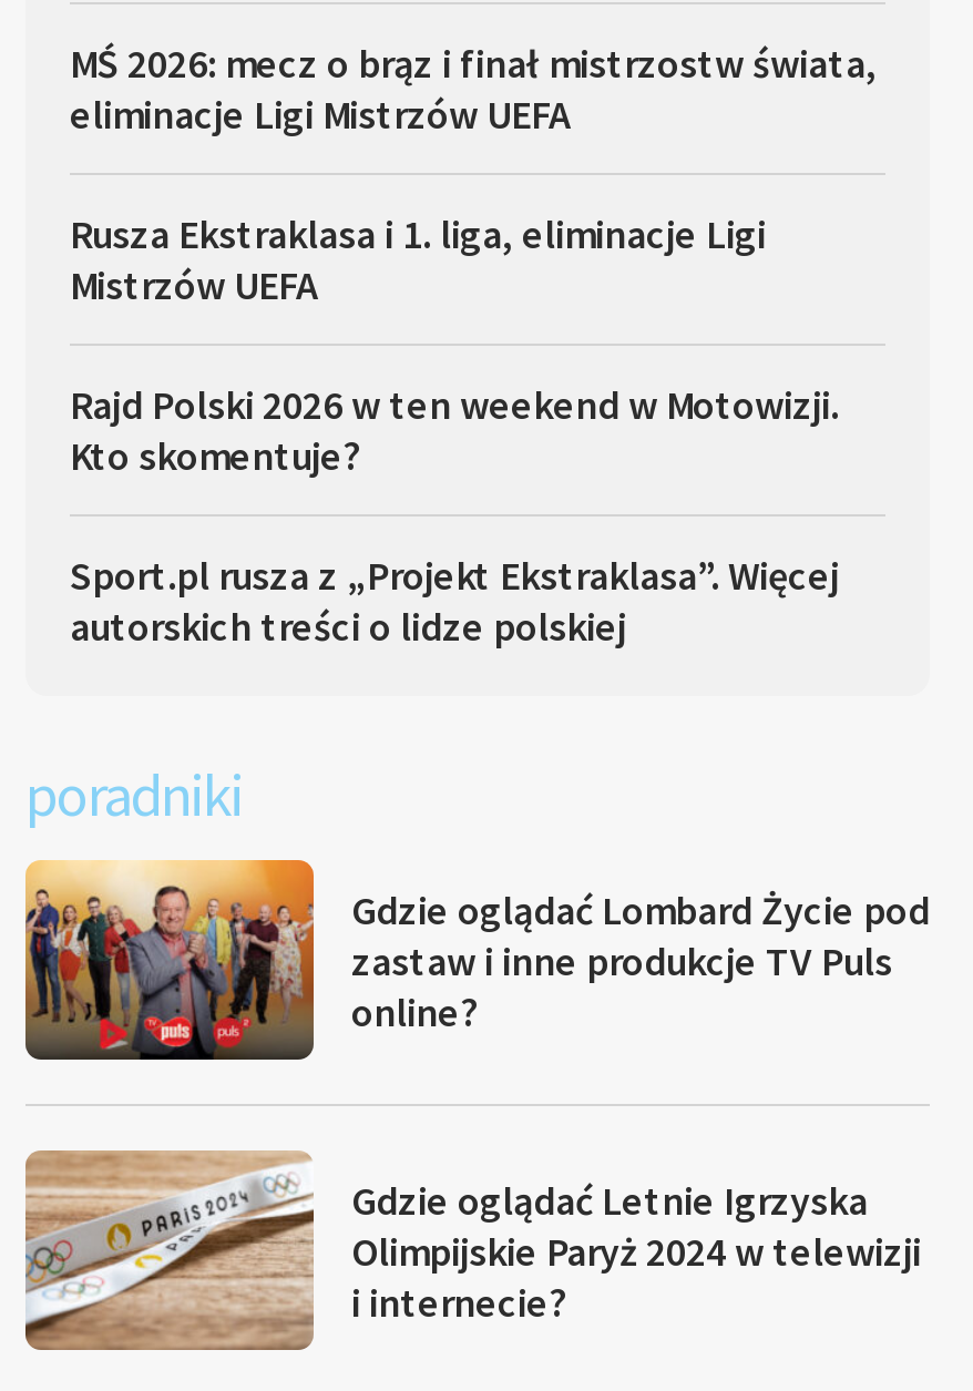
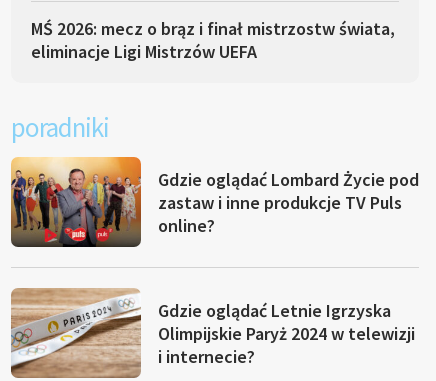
[70,208,839,652] Rusza Ekstraklasa i 1. liga, eliminacje Ligi | Mistrzów UEFA | Rajd Polski 2026 w ten weekend w Motowizji. | Kto skomentuje? | Sport.pl rusza z „Projekt Ekstraklasa”. Więcej | autorskich treści o lidze polskiej -> none

